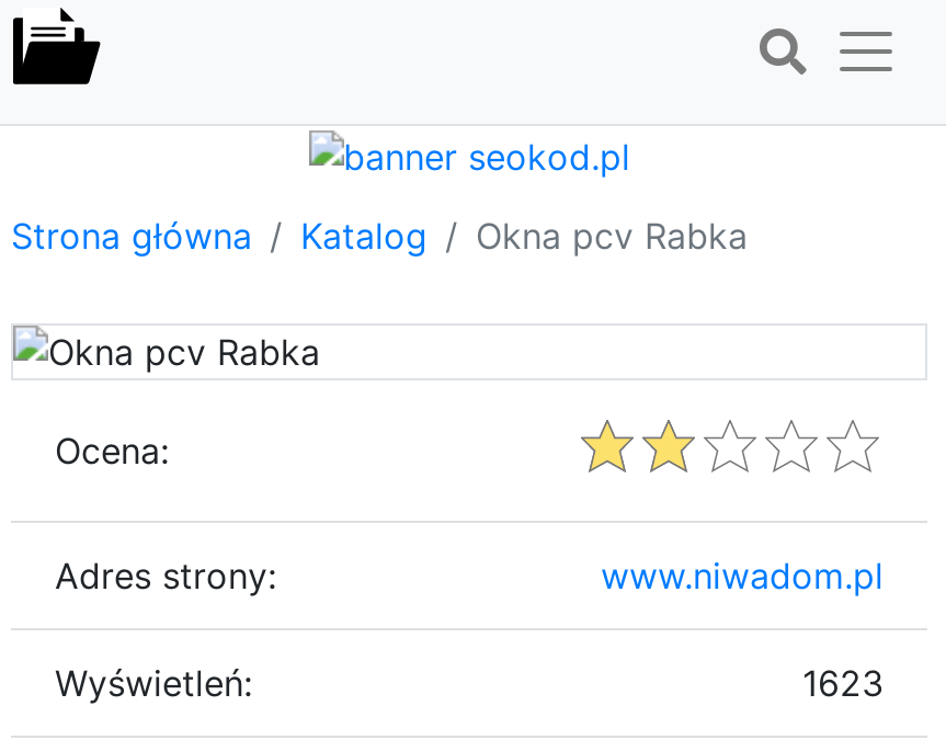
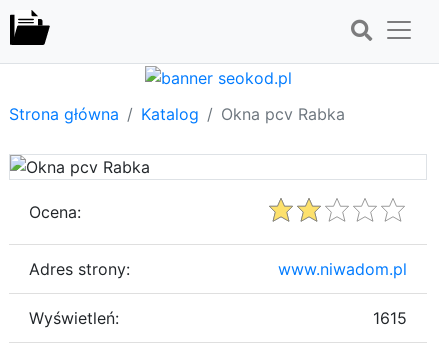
[802,660,884,704] 1623 -> [373,308,407,328] 1615

